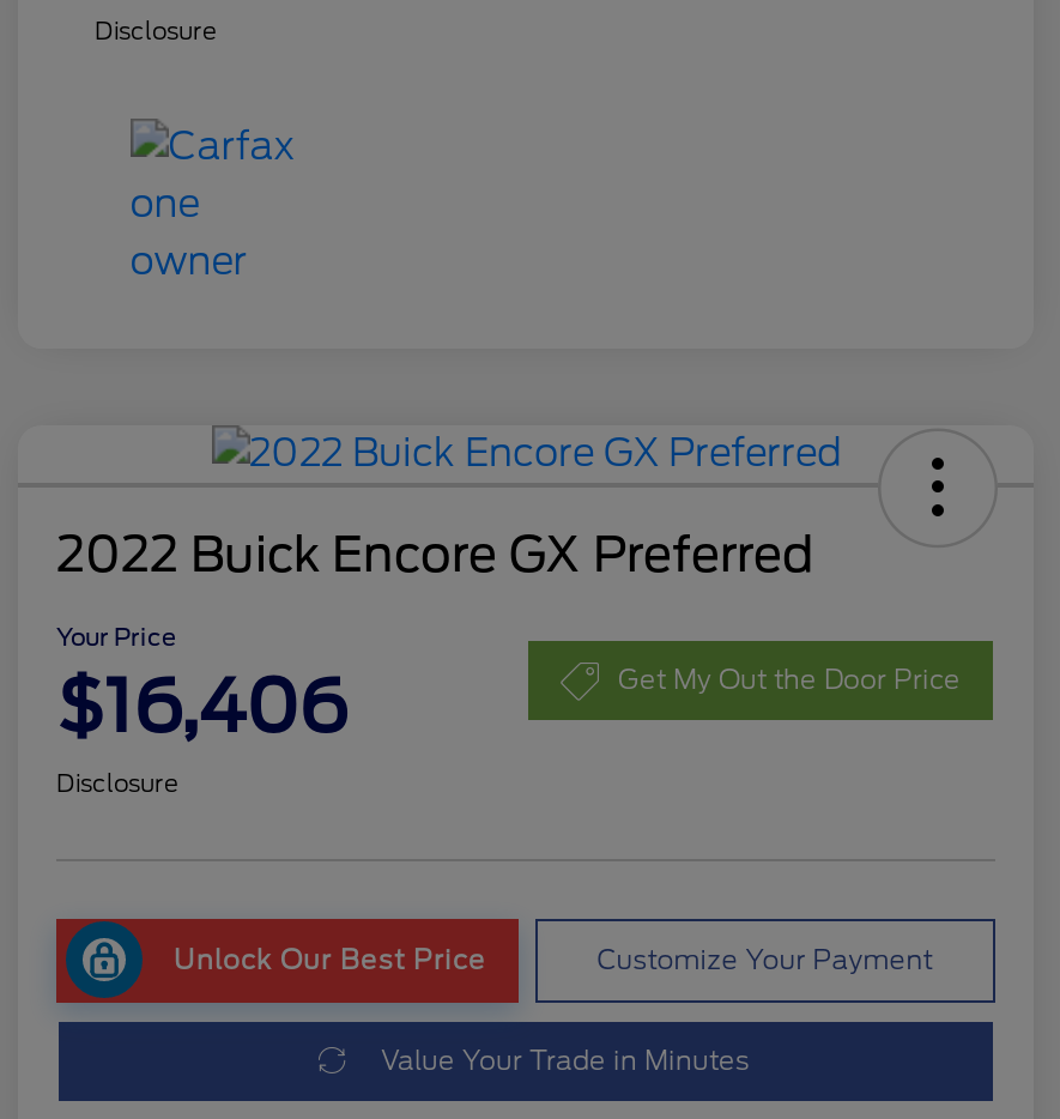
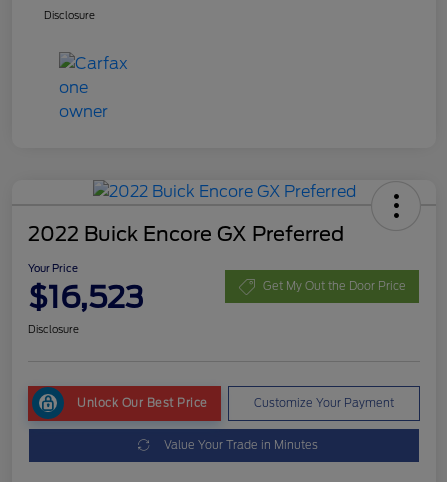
[56,662,349,748] $16,406 -> [28,279,144,315] $16,523

